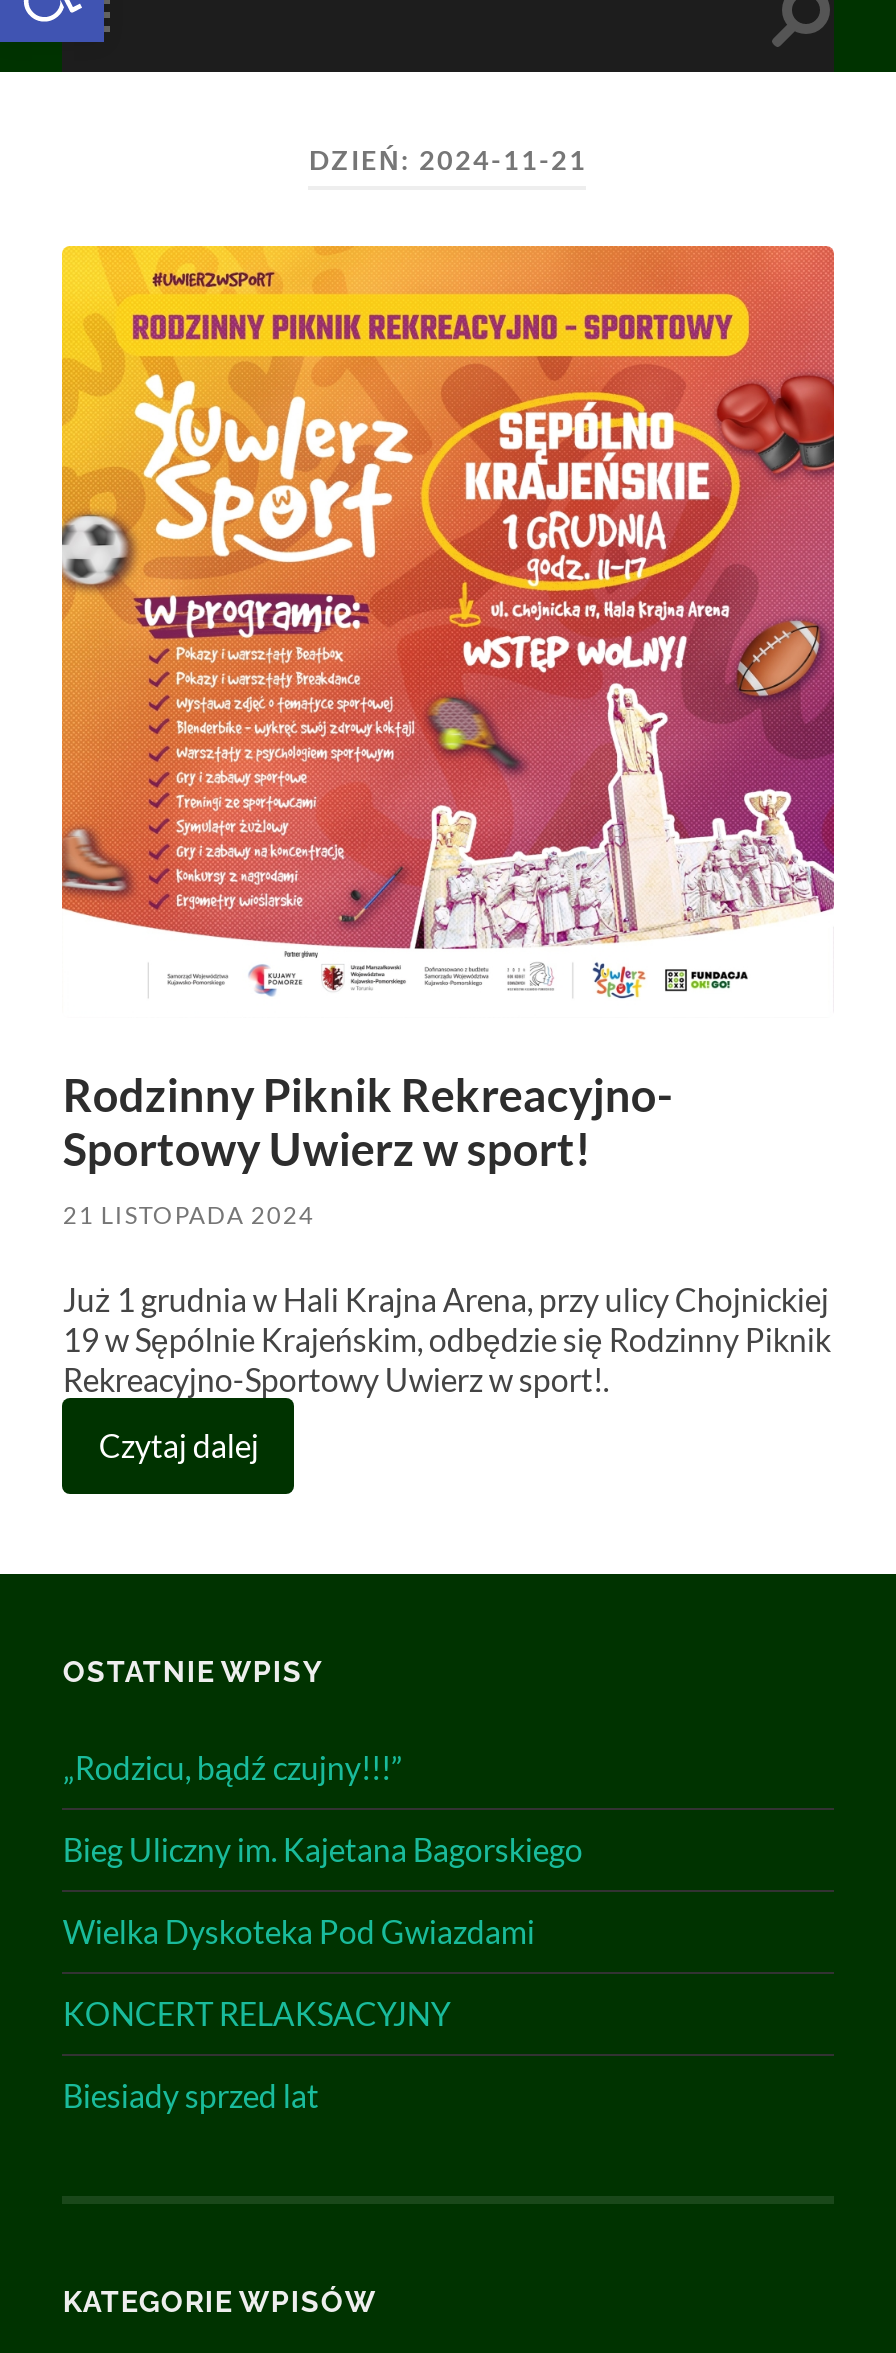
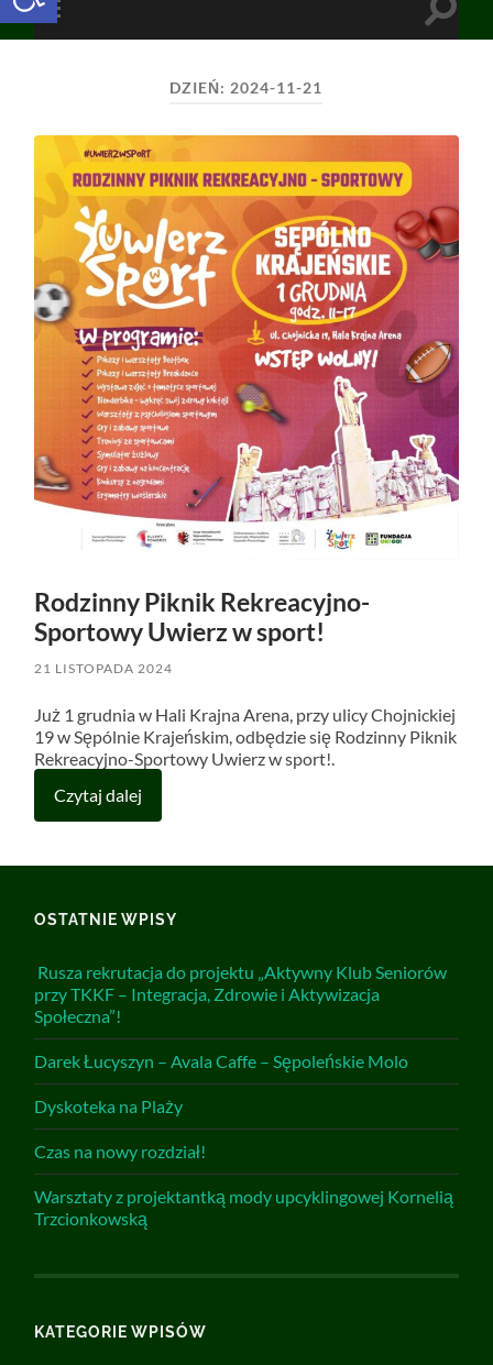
[63,1748,403,1786] „Rodzicu, bądź czujny!!!” -> [35,961,447,1026] Rusza rekrutacja do projektu „Aktywny Klub Seniorów | przy TKKF – Integracja, Zdrowie i Aktywizacja | Społeczna”!
[63,1830,583,1868] Bieg Uliczny im. Kajetana Bagorskiego -> [35,1050,409,1071] Darek Łucyszyn – Avala Caffe – Sępoleńskie Molo
[63,1912,535,1950] Wielka Dyskoteka Pod Gwiazdami -> [35,1095,183,1116] Dyskoteka na Plaży
[63,1994,451,2032] KONCERT RELAKSACYJNY -> [35,1140,206,1161] Czas na nowy rozdział!
[63,2076,319,2114] Biesiady sprzed lat -> [35,1185,454,1228] Warsztaty z projektantką mody upcyklingowej Kornelią | Trzcionkowską

